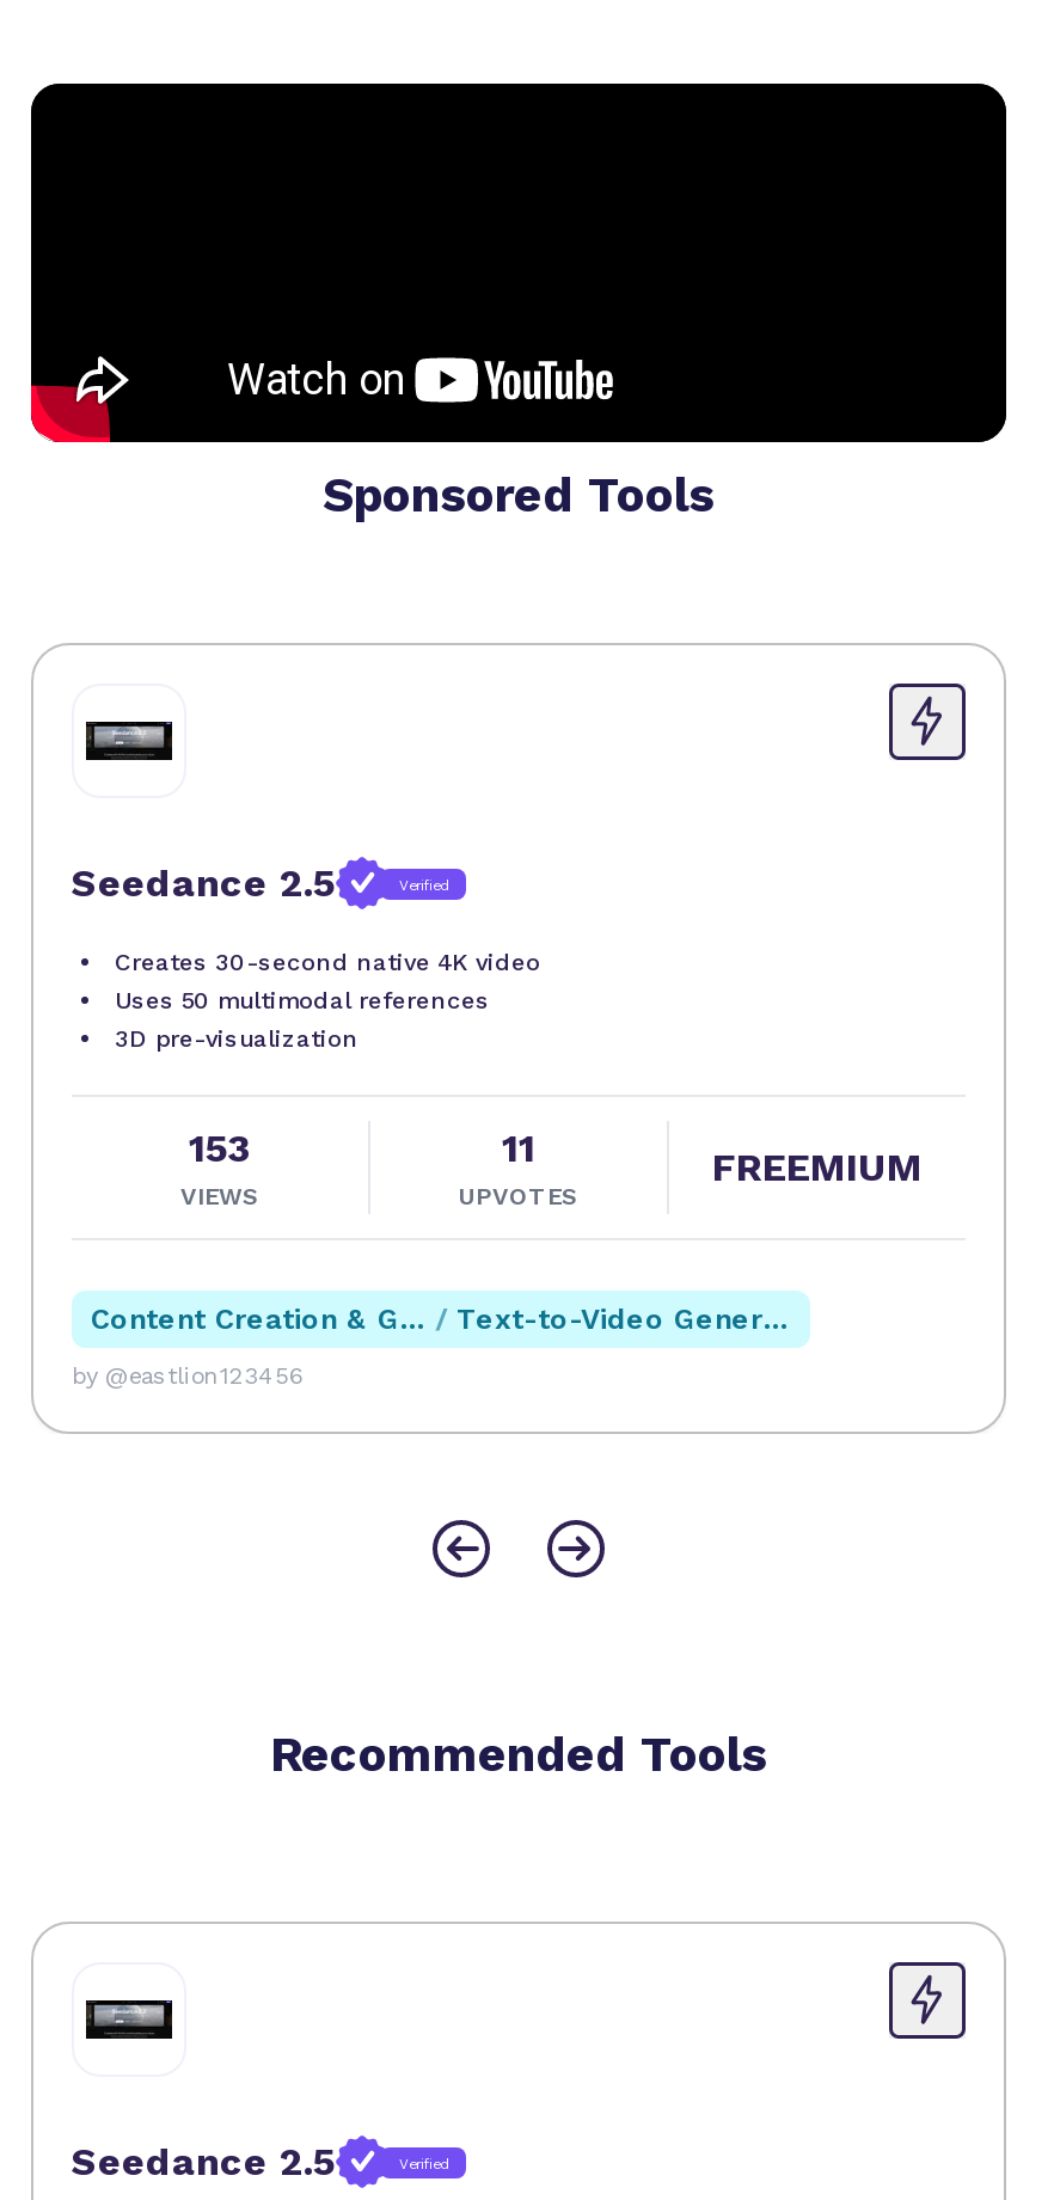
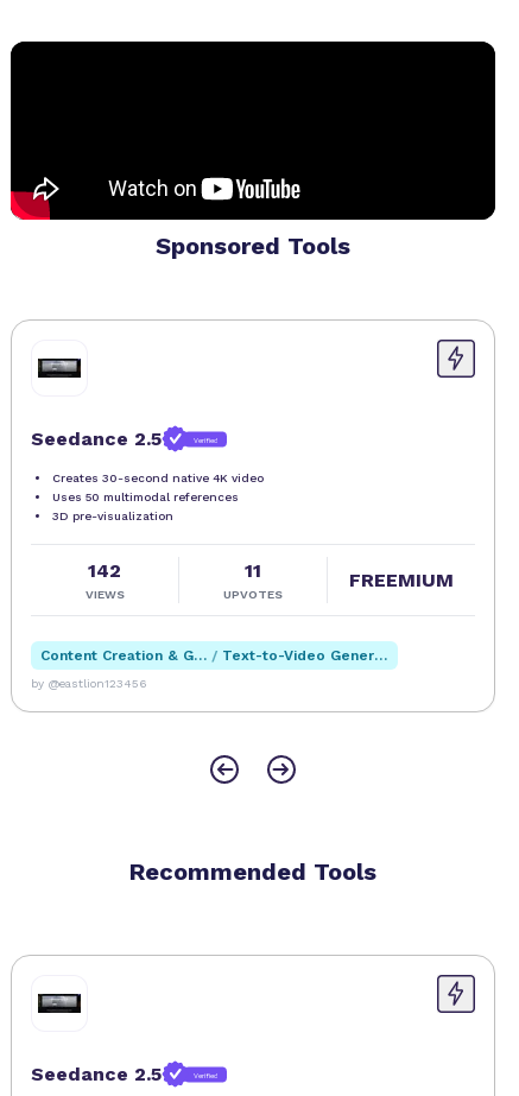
[189,1126,251,1171] 153 -> [88,559,121,582] 142

